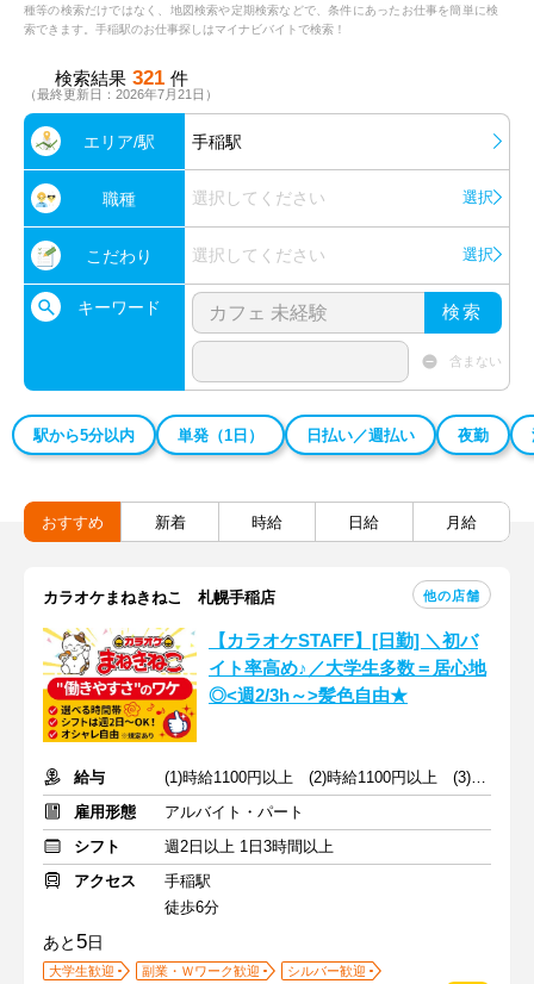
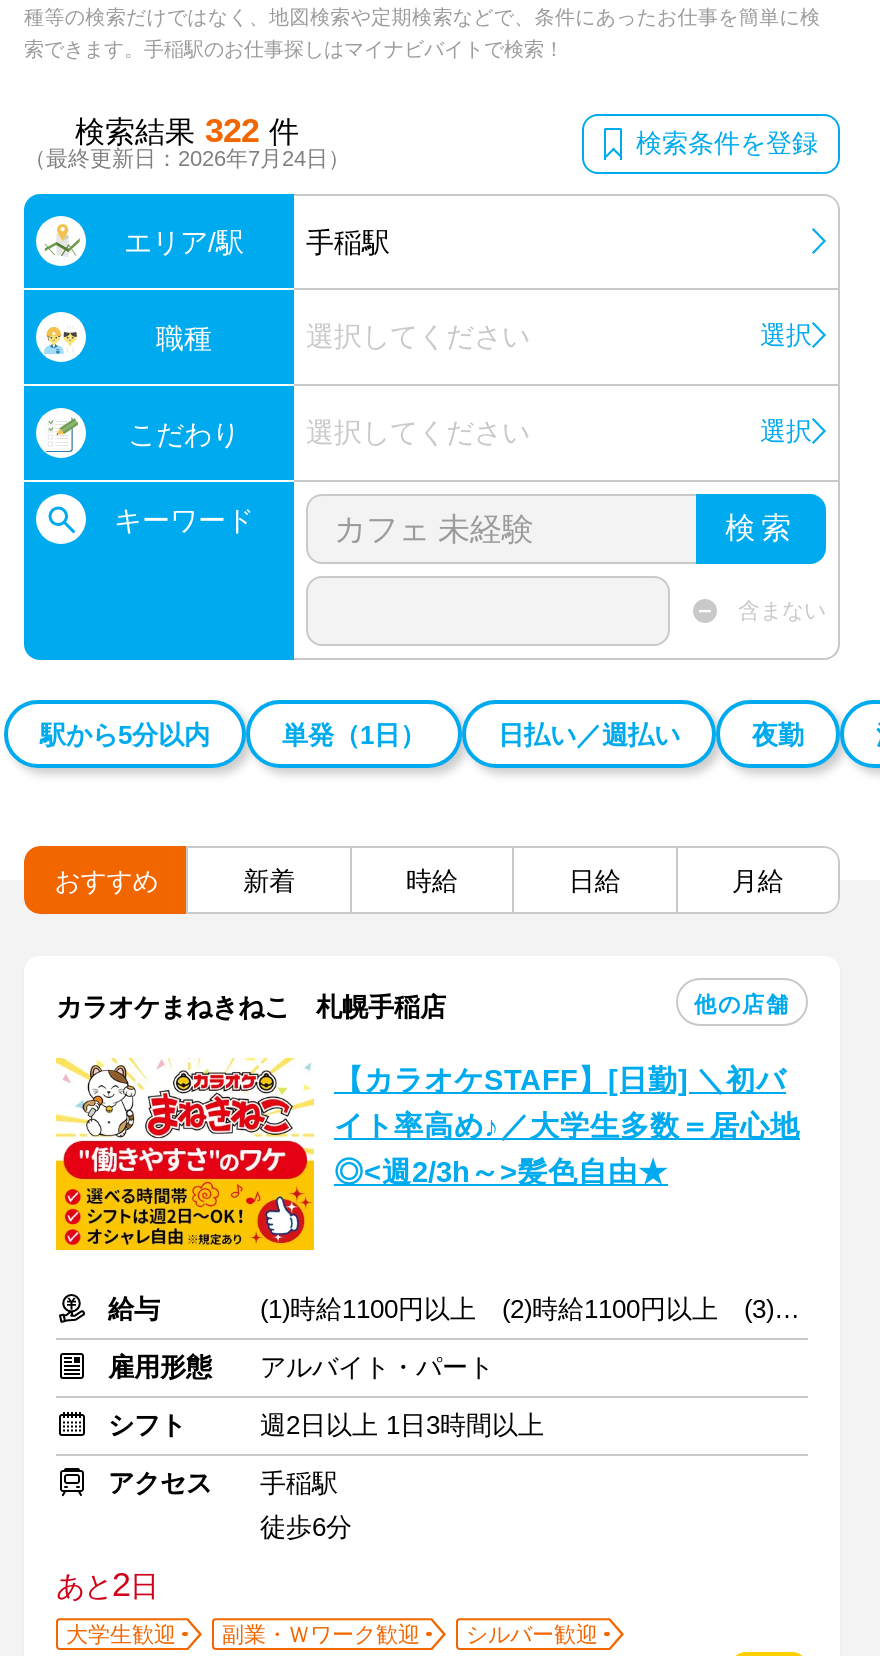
[24,67,218,101] 検索結果 321 件 | （最終更新日：2026年7月21日） -> [24,112,818,170] 検索結果 322 件 | （最終更新日：2026年7月24日） | 検索条件を登録
[43,930,104,953] あと5日 -> [56,1566,158,1604] あと2日

